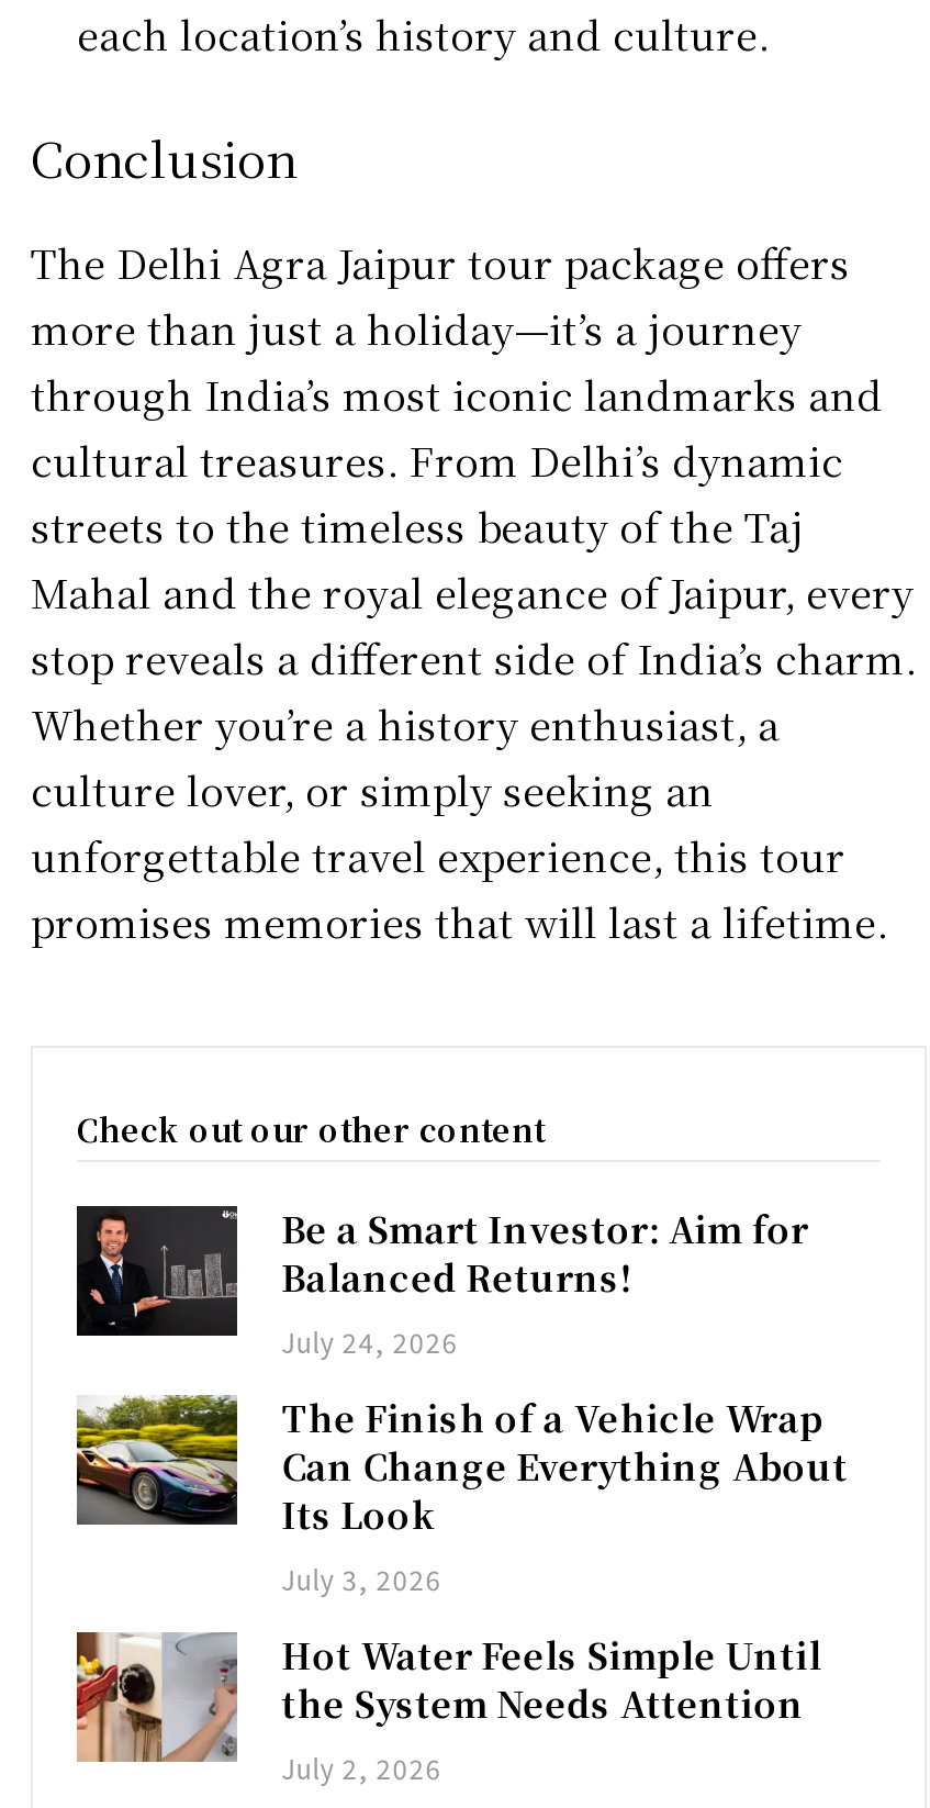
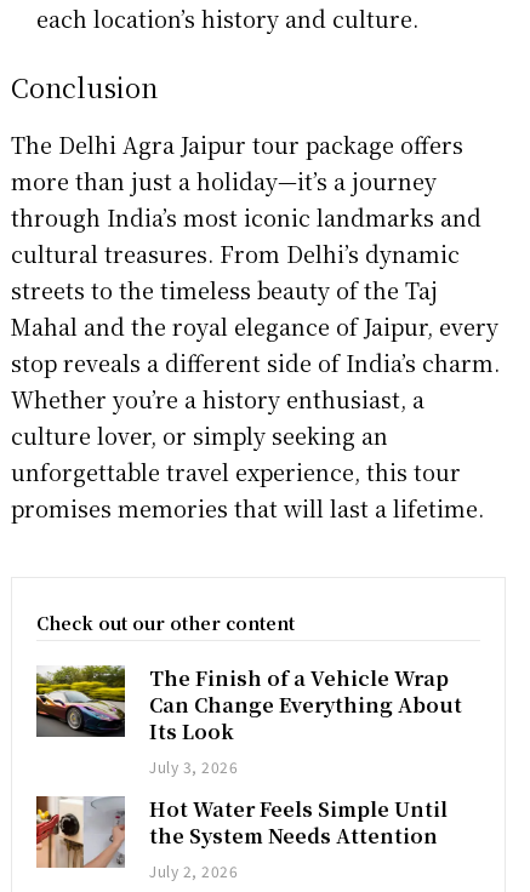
[75,1204,809,1360] [image] | Be a Smart Investor: Aim for | Balanced Returns! | July 24, 2026 -> none

